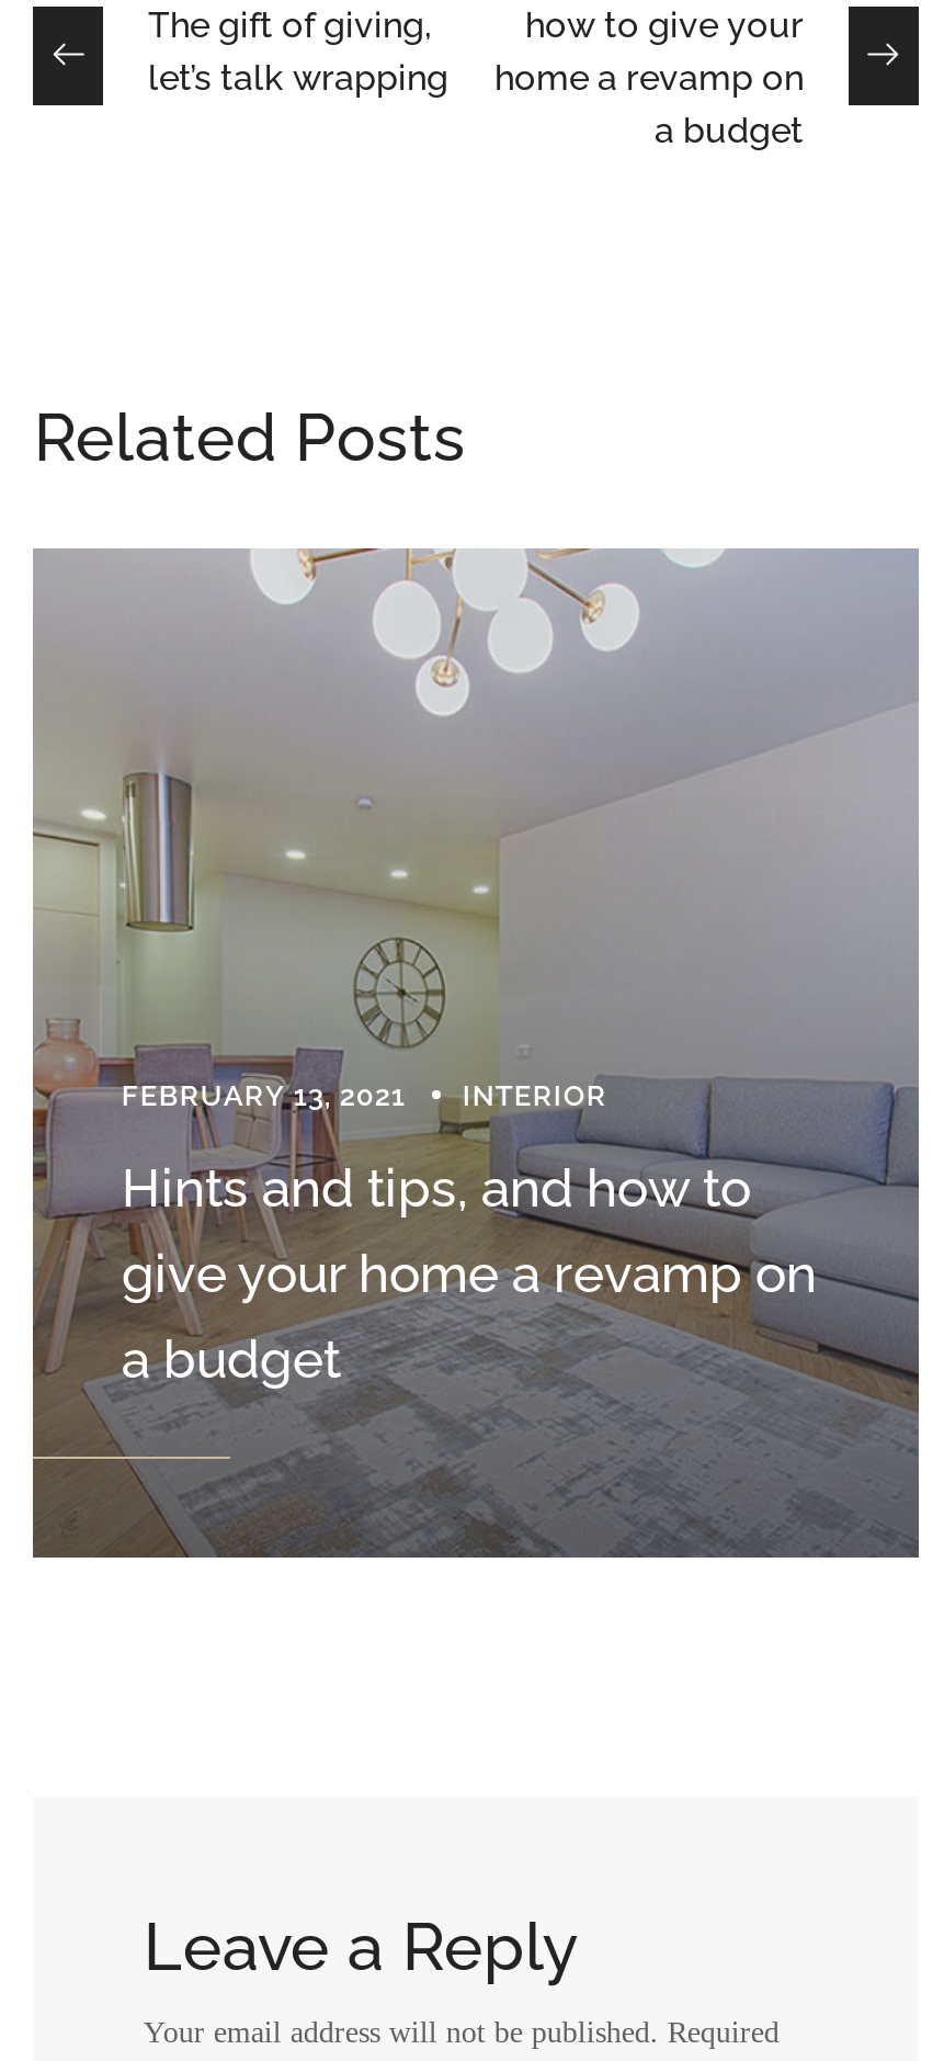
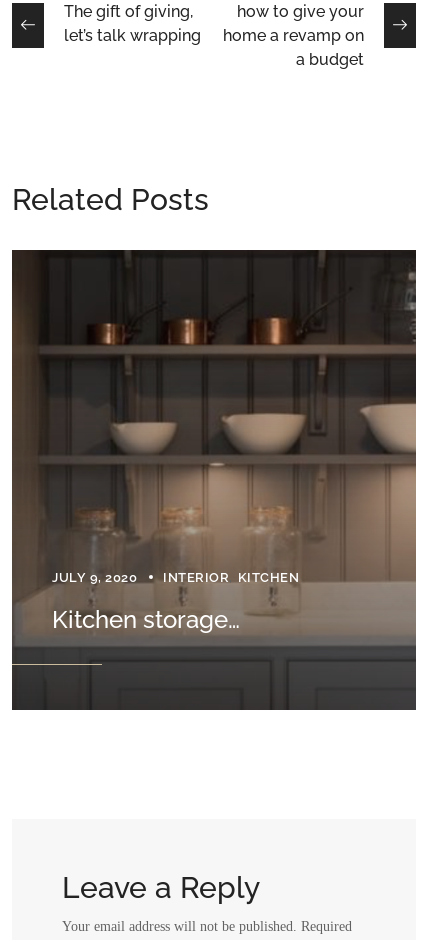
[33,546,921,1558] [image] | FEBRUARY 13, 2021 | INTERIOR -> [12,249,416,710] [image] | JULY 9, 2020 | INTERIOR KITCHEN
[121,1156,817,1391] Hints and tips, and how to | give your home a revamp on | a budget -> [52,605,240,634] Kitchen storage…

